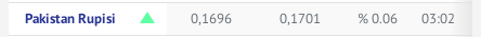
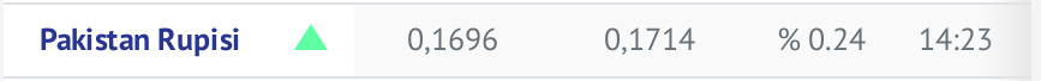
[279,10,321,27] 0,1701 -> [604,19,695,60] 0,1714
[357,10,398,27] % 0.06 -> [777,19,866,60] % 0.24
[421,10,455,27] 03:02 -> [919,19,993,60] 14:23

